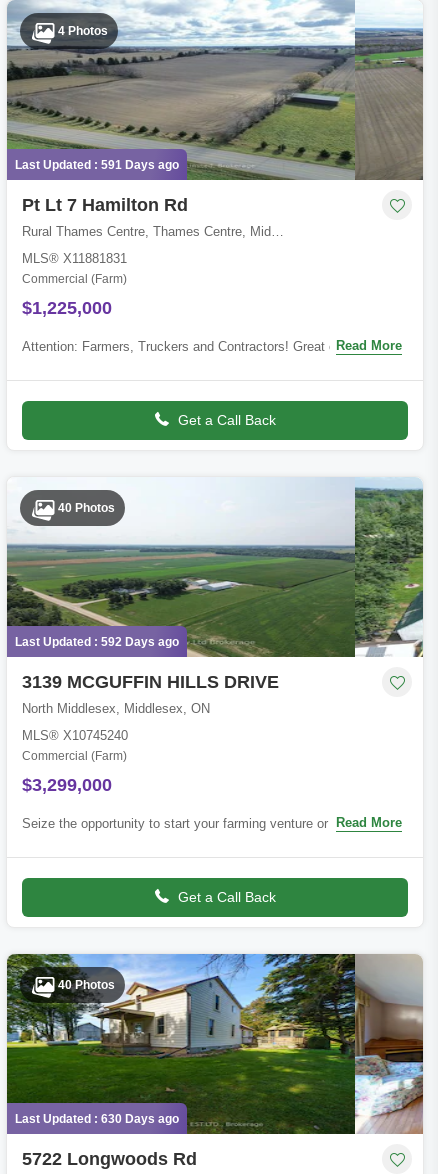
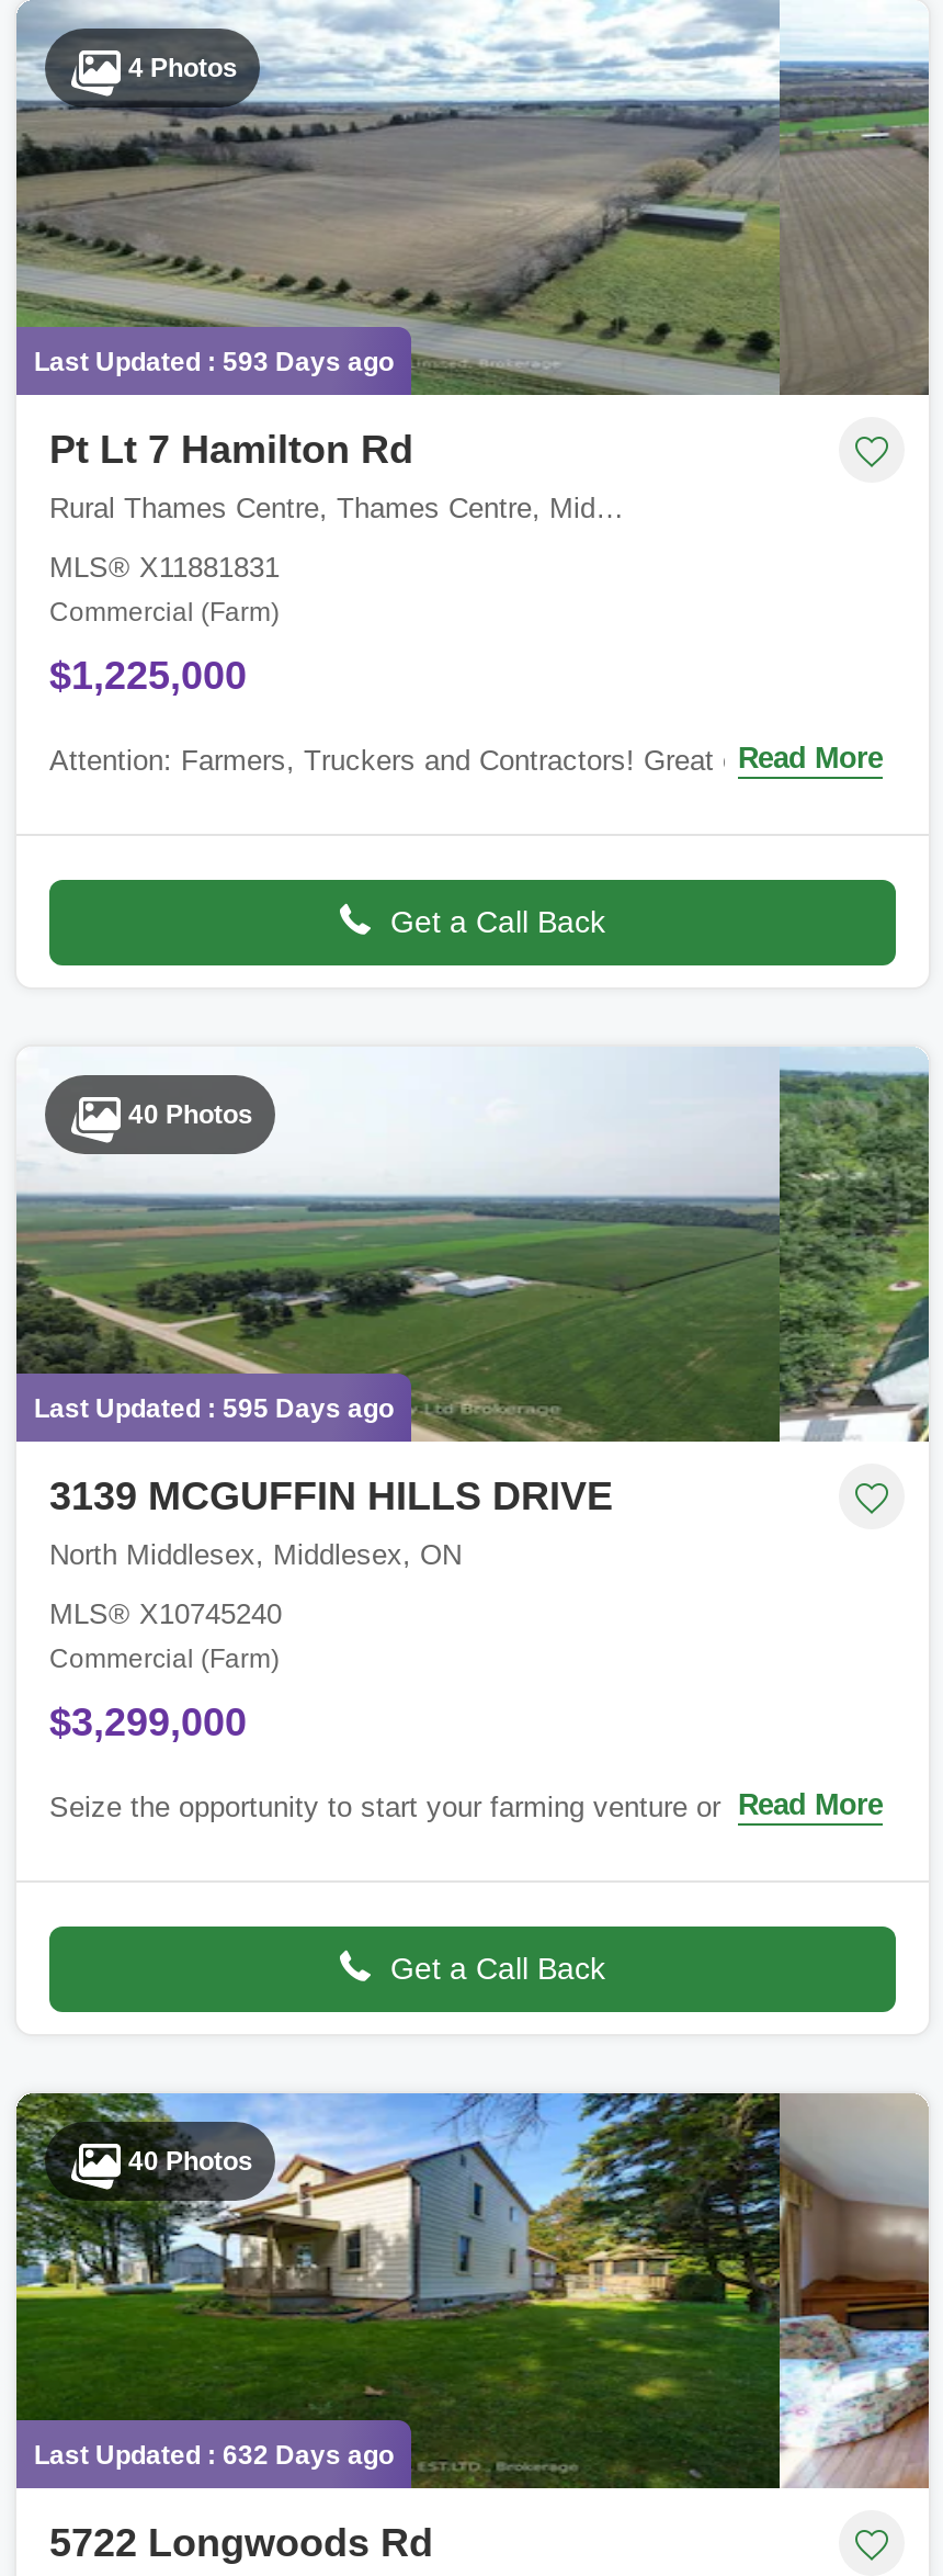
[15,158,179,172] Last Updated : 591 Days ago -> [34,346,394,377] Last Updated : 593 Days ago
[15,635,179,649] Last Updated : 592 Days ago -> [34,1393,394,1424] Last Updated : 595 Days ago
[15,1112,179,1126] Last Updated : 630 Days ago -> [34,2440,394,2470] Last Updated : 632 Days ago

